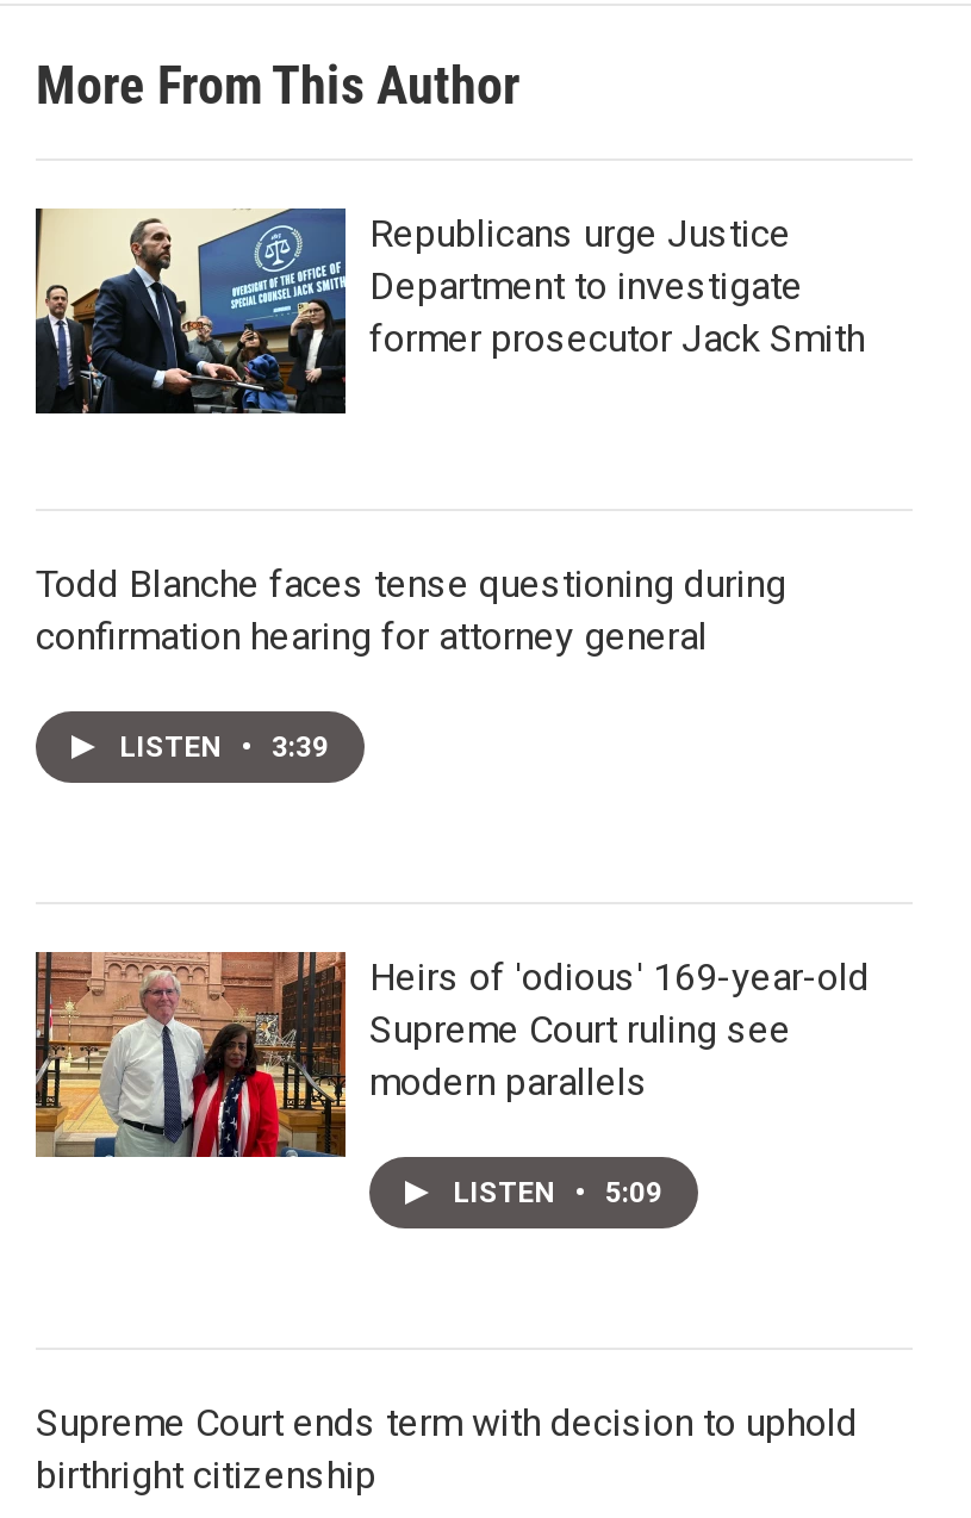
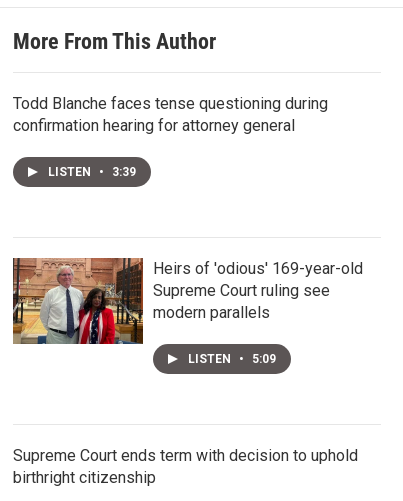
[33,206,865,416] [image] | Republicans urge Justice | Department to investigate | former prosecutor Jack Smith -> none

